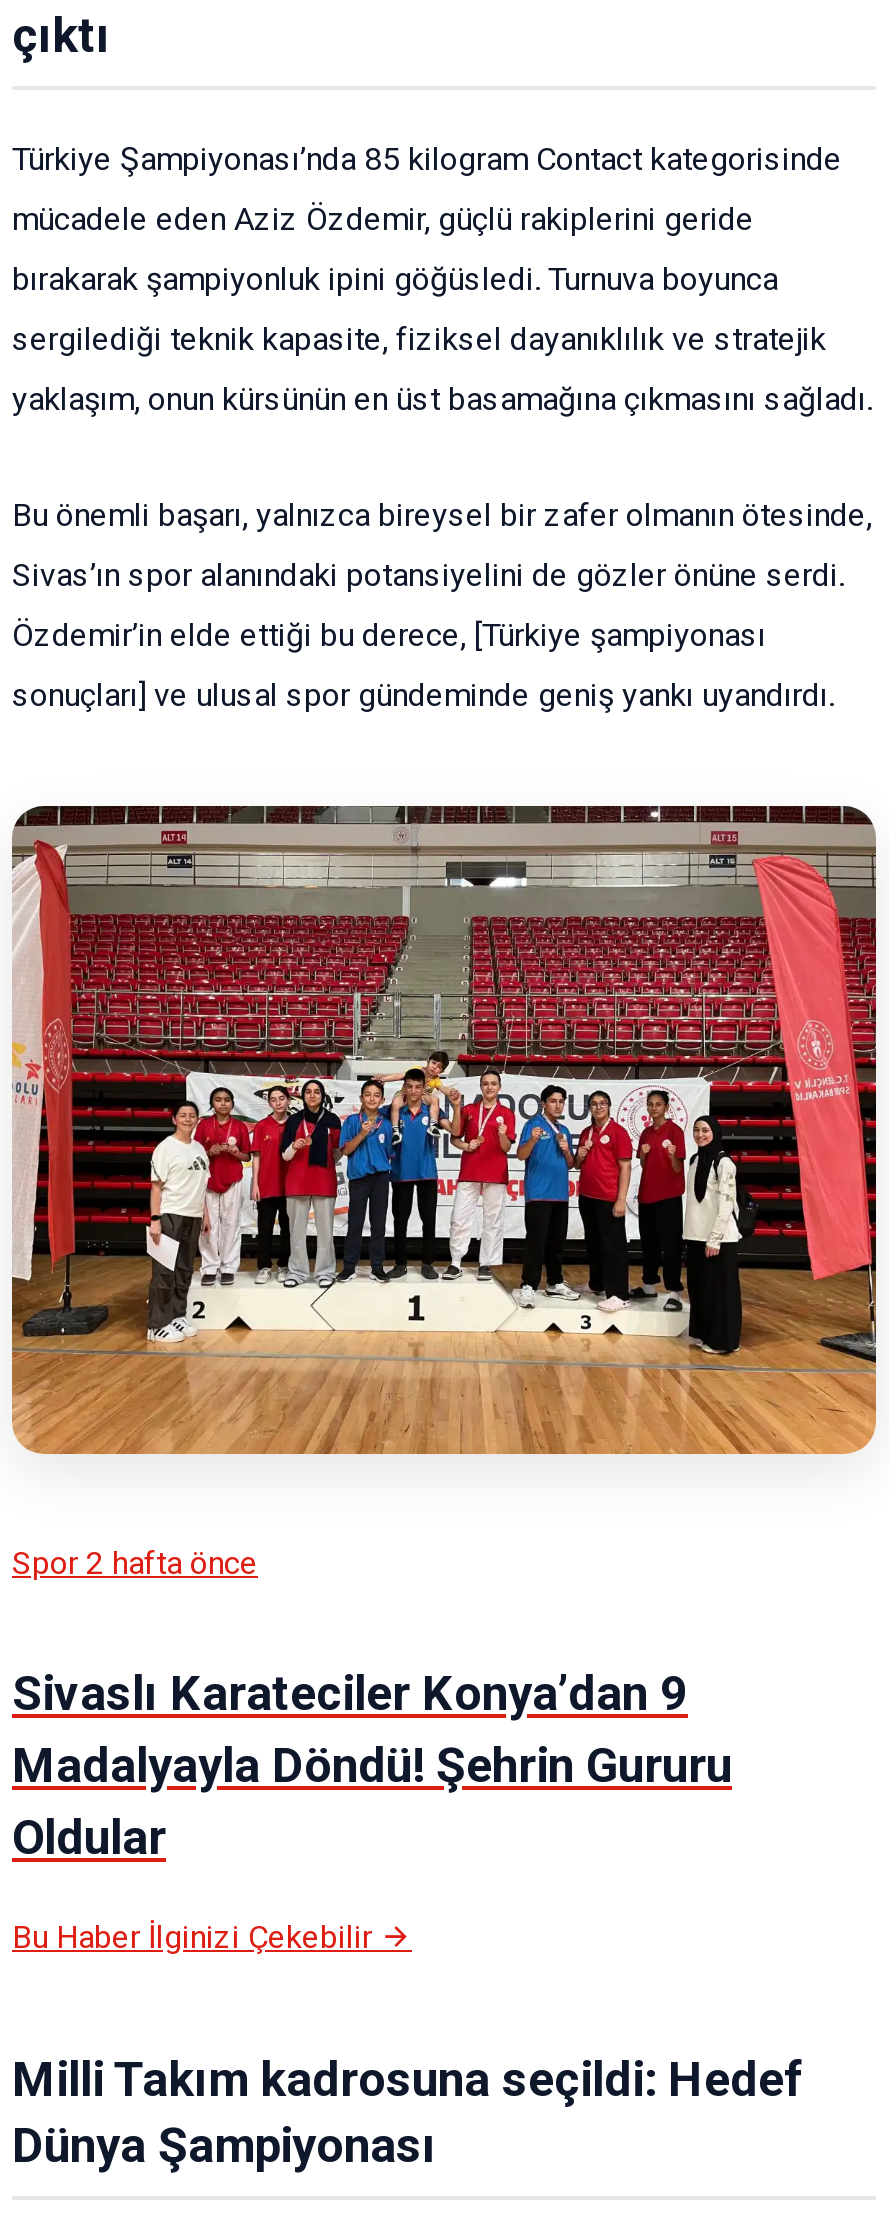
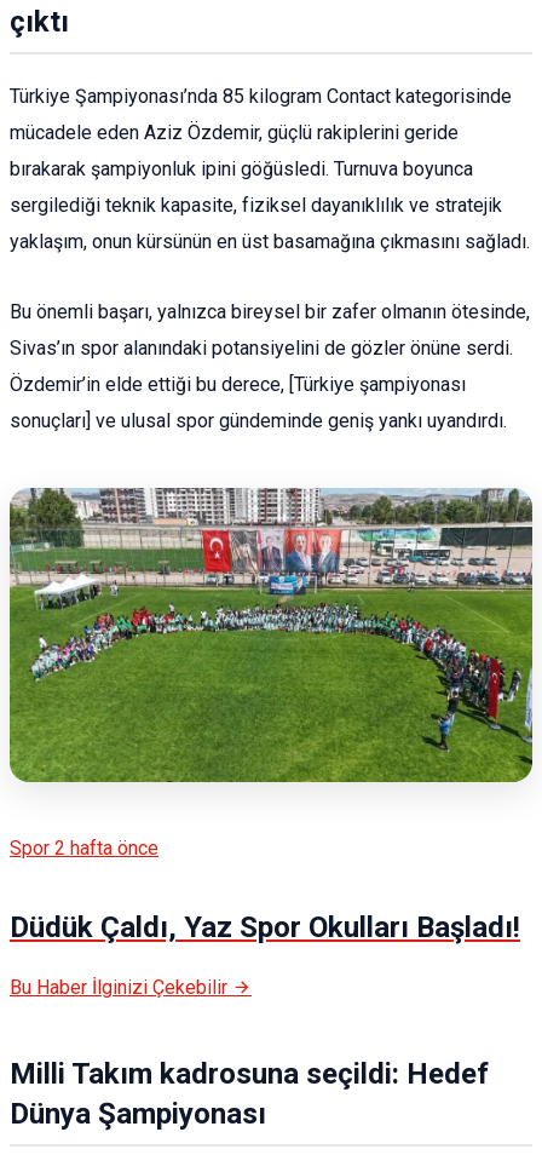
[10,804,878,1456] [image] -> [8,487,534,783] [image]
[12,1666,732,1866] Sivaslı Karateciler Konya’dan 9 | Madalyayla Döndü! Şehrin Gururu | Oldular -> [10,911,520,944] Düdük Çaldı, Yaz Spor Okulları Başladı!

